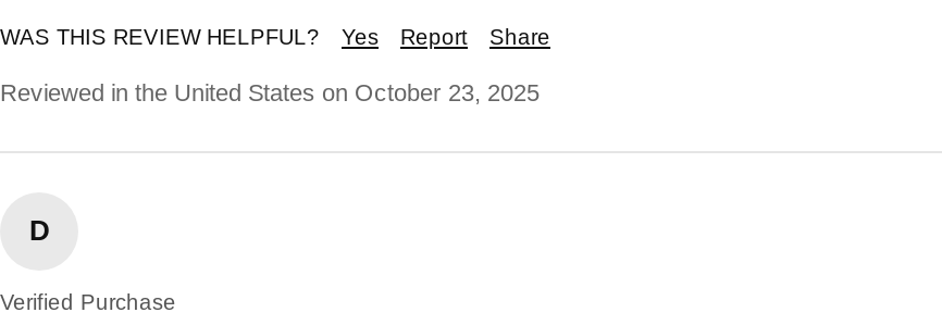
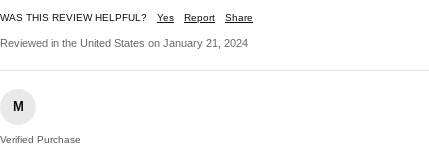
[0,78,540,104] Reviewed in the United States on October 23, 2025 -> [0,36,248,48] Reviewed in the United States on January 21, 2024
[29,213,49,246] D -> [12,98,23,113] M

